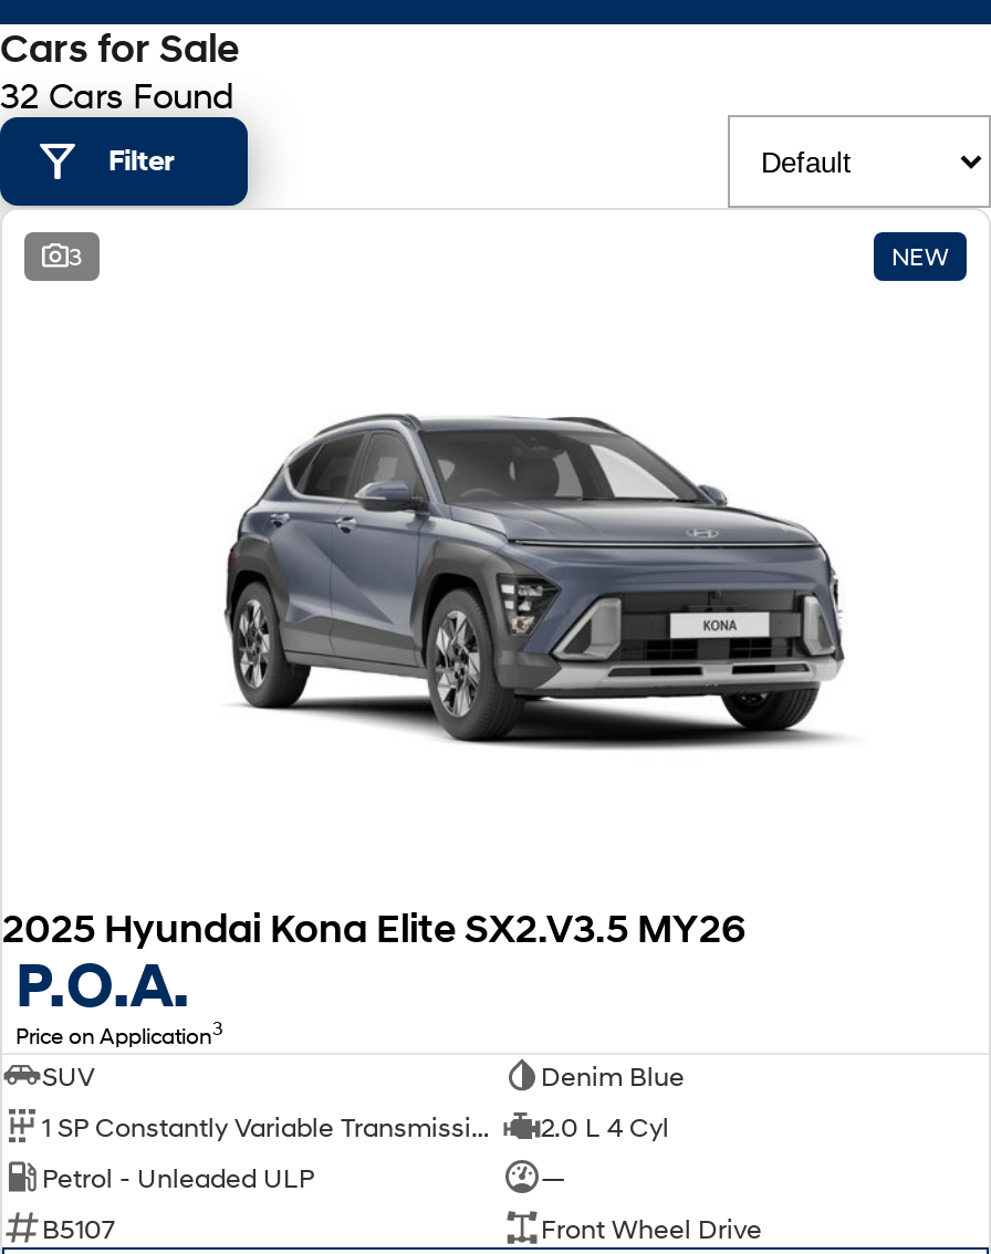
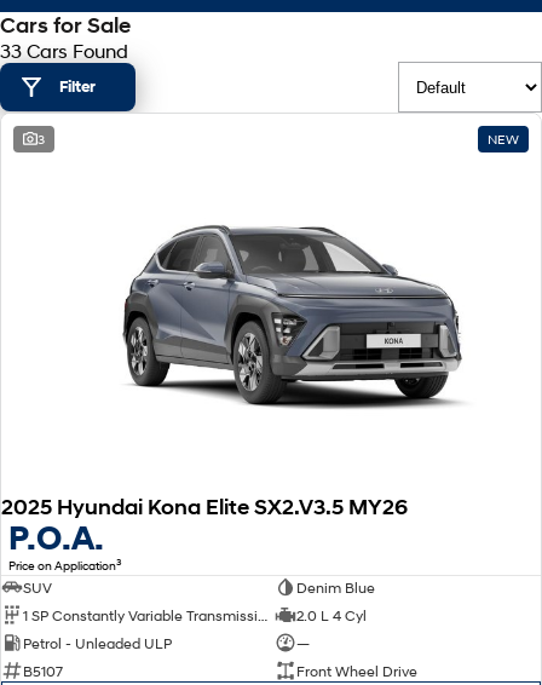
[0,73,234,115] 32 Cars Found -> [0,39,128,62] 33 Cars Found

